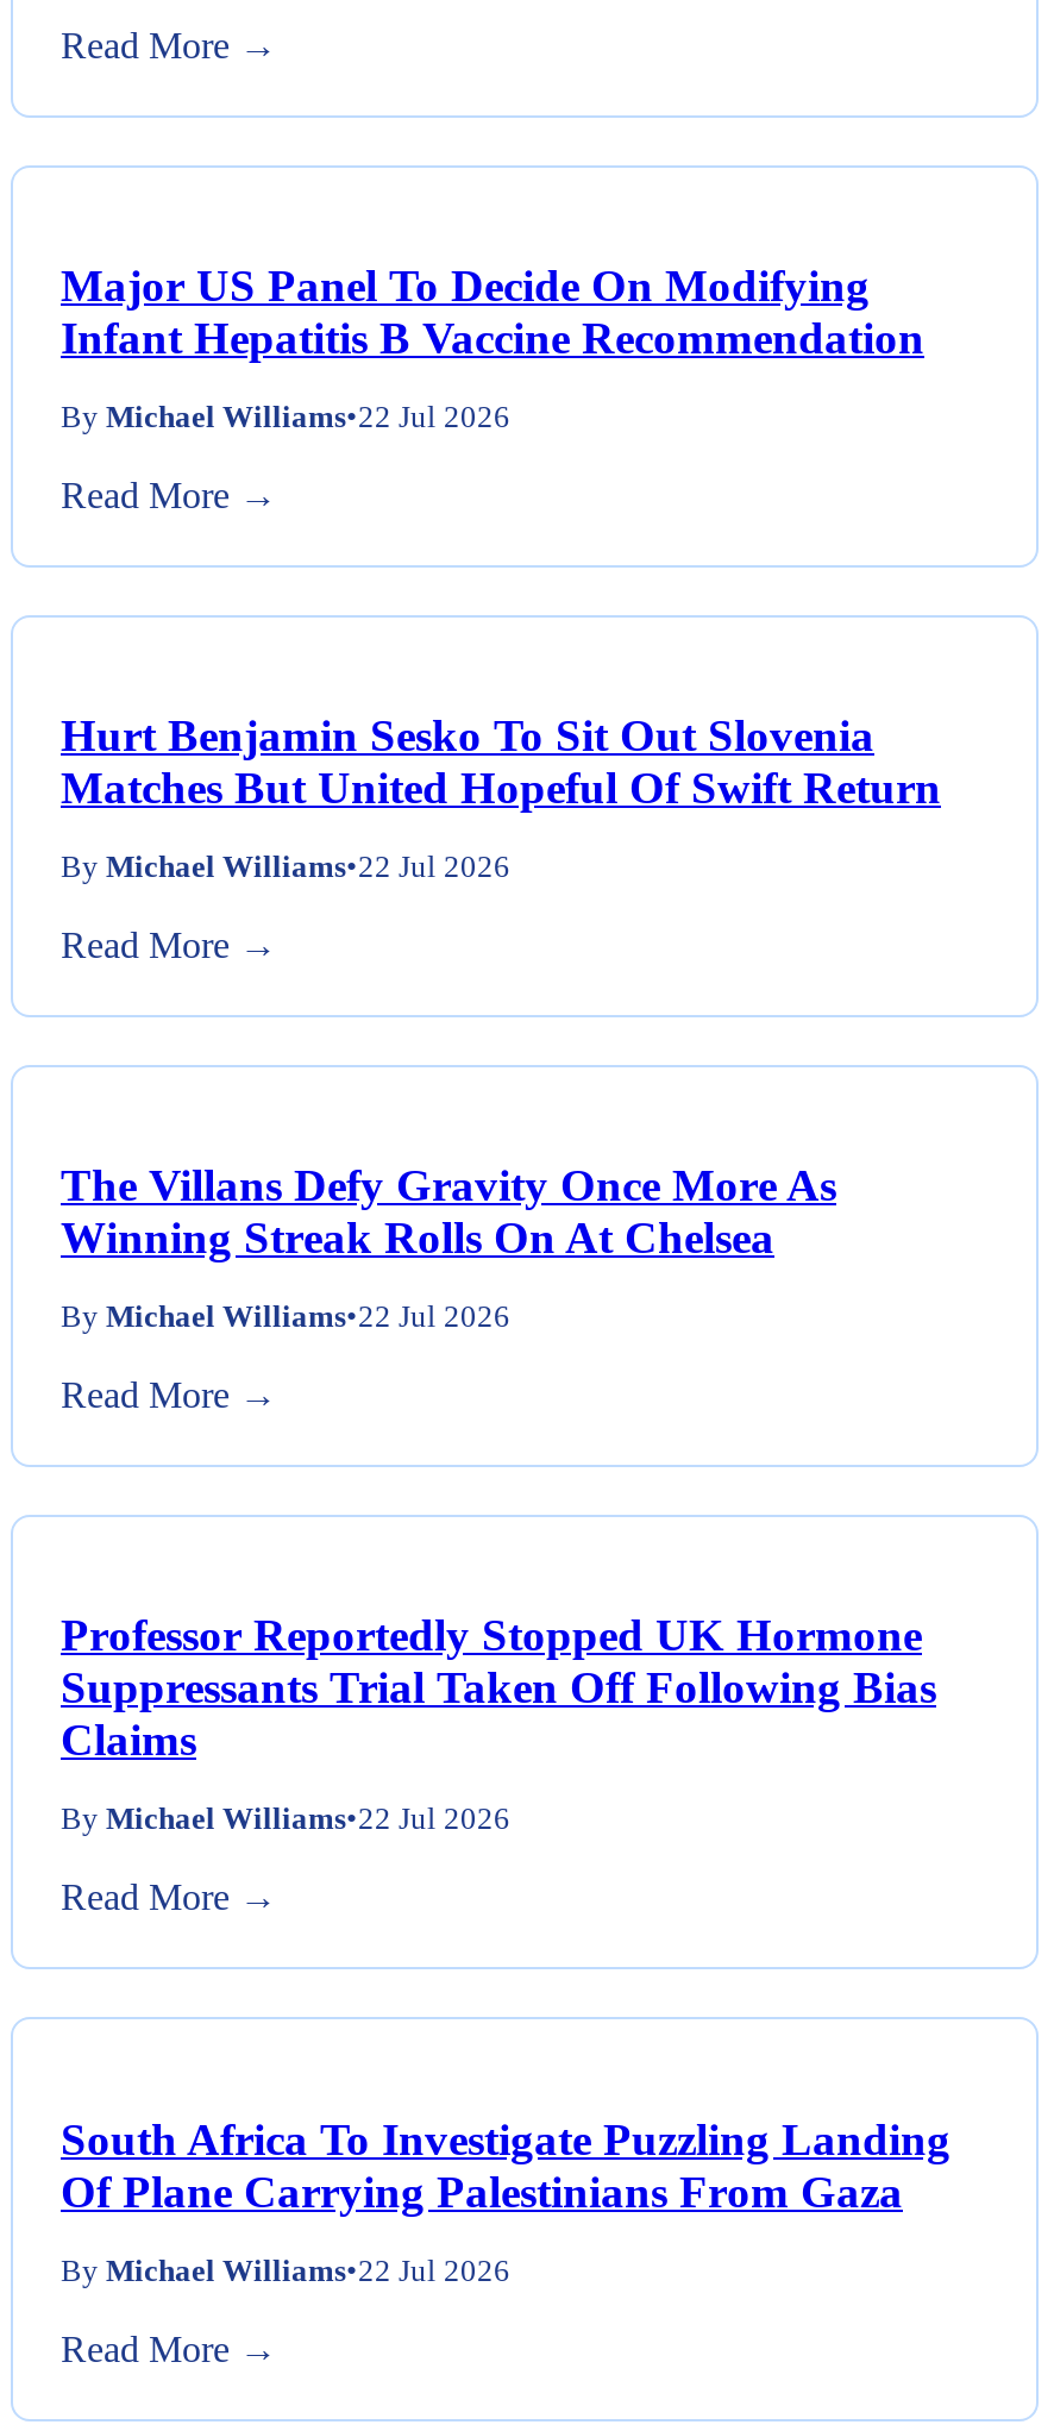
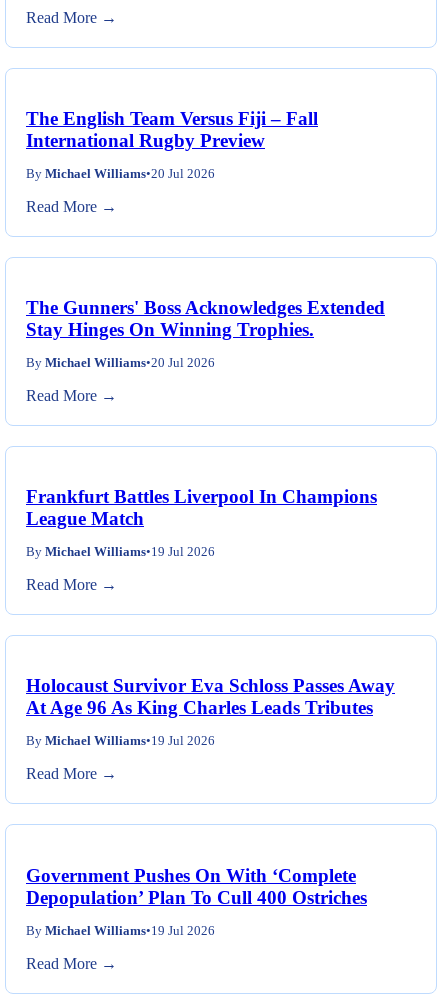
[61,260,924,363] Major US Panel To Decide On Modifying | Infant Hepatitis B Vaccine Recommendation -> [26,108,318,151] The English Team Versus Fiji – Fall | International Rugby Preview
[61,401,510,434] By Michael Williams•22 Jul 2026 -> [26,167,215,181] By Michael Williams•20 Jul 2026
[61,711,941,813] Hurt Benjamin Sesko To Sit Out Slovenia | Matches But United Hopeful Of Swift Return -> [26,297,385,340] The Gunners' Boss Acknowledges Extended | Stay Hinges On Winning Trophies.
[61,851,510,884] By Michael Williams•22 Jul 2026 -> [26,356,215,370] By Michael Williams•20 Jul 2026
[61,1161,836,1263] The Villans Defy Gravity Once More As | Winning Streak Rolls On At Chelsea -> [26,486,377,529] Frankfurt Battles Liverpool In Champions | League Match
[61,1301,510,1335] By Michael Williams•22 Jul 2026 -> [26,545,215,559] By Michael Williams•19 Jul 2026
[61,1611,936,1766] Professor Reportedly Stopped UK Hormone | Suppressants Trial Taken Off Following Bias | Claims -> [26,675,395,718] Holocaust Survivor Eva Schloss Passes Away | At Age 96 As King Charles Leads Tributes
[61,1804,510,1837] By Michael Williams•22 Jul 2026 -> [26,734,215,748] By Michael Williams•19 Jul 2026
[61,2114,951,2216] South Africa To Investigate Puzzling Landing | Of Plane Carrying Palestinians From Gaza -> [26,865,367,908] Government Pushes On With ‘Complete | Depopulation’ Plan To Cull 400 Ostriches
[61,2254,510,2287] By Michael Williams•22 Jul 2026 -> [26,924,215,938] By Michael Williams•19 Jul 2026

